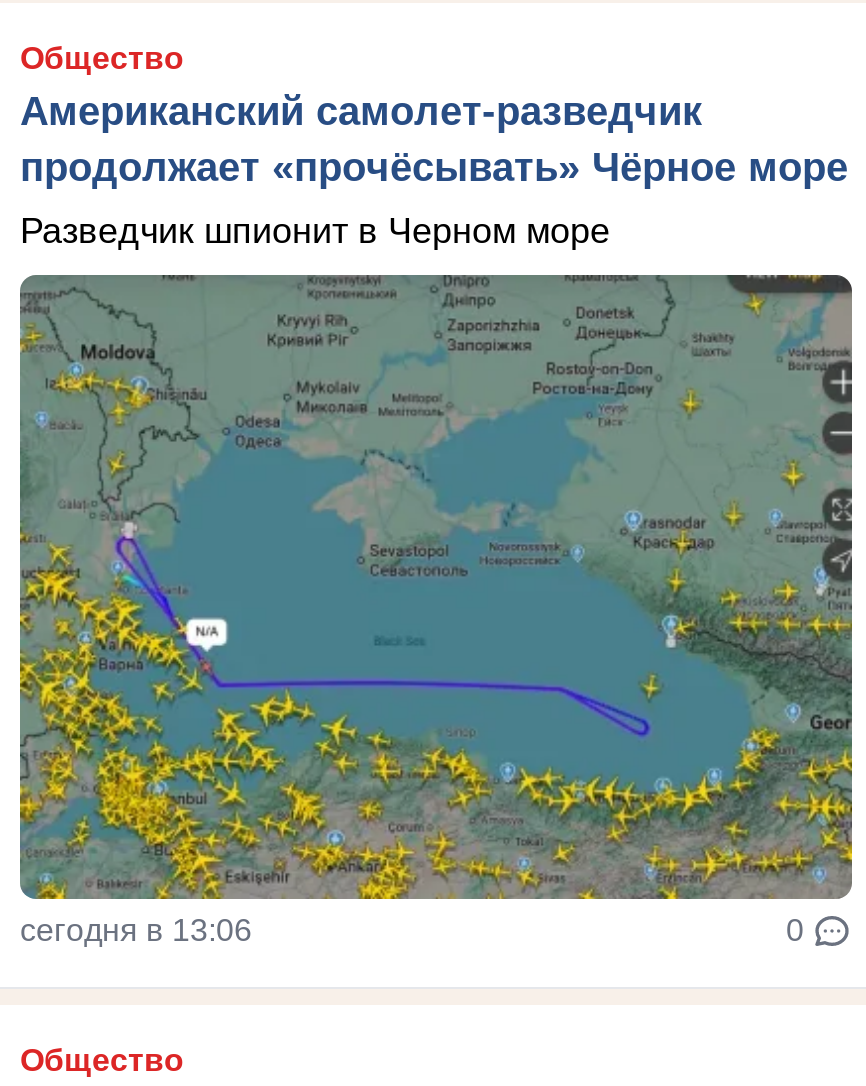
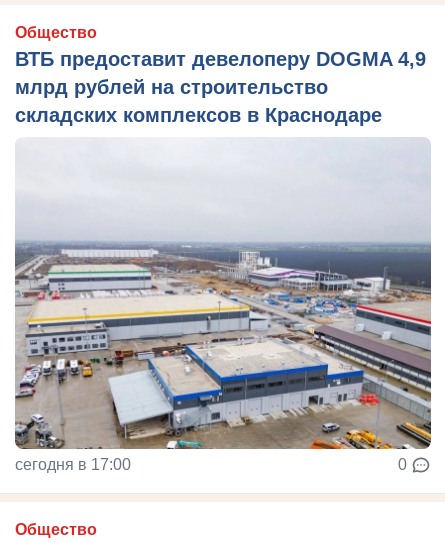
[20,89,848,251] Американский самолет-разведчик | продолжает «прочёсывать» Чёрное море | Разведчик шпионит в Черном море -> [15,48,426,126] ВТБ предоставит девелоперу DOGMA 4,9 | млрд рублей на строительство | складских комплексов в Краснодаре
[18,273,854,947] [image] | сегодня в 13:06 -> [15,137,432,473] [image] | сегодня в 17:00

